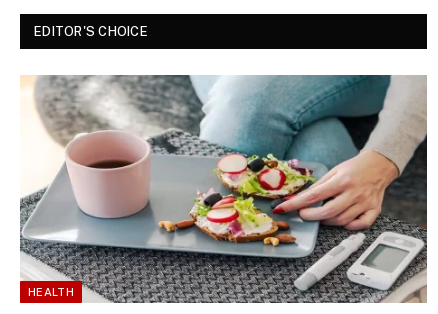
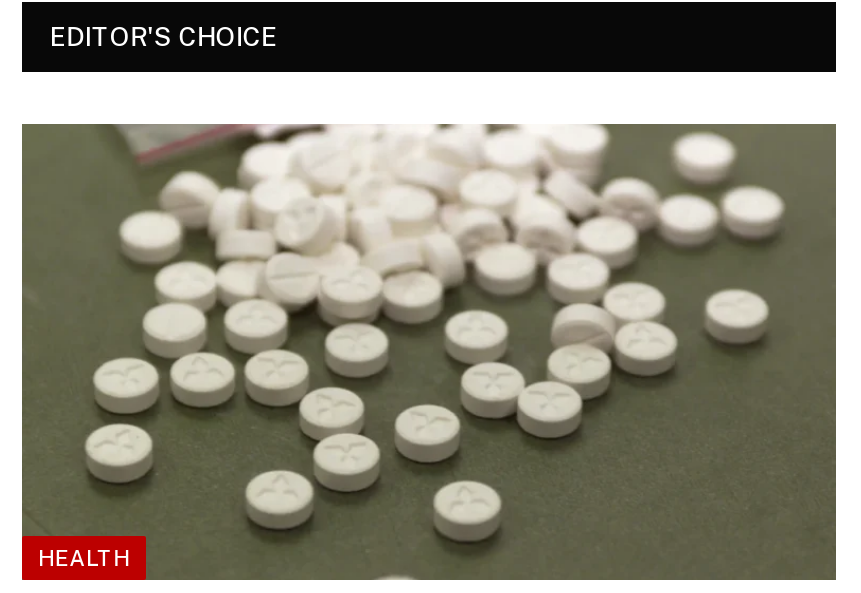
[20,74,427,303] [image] -> [20,122,836,580] [image]

